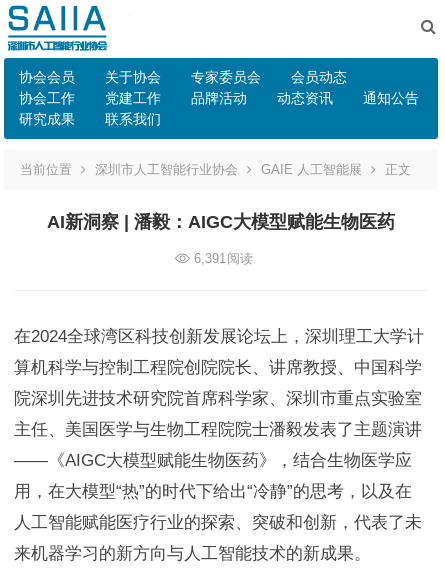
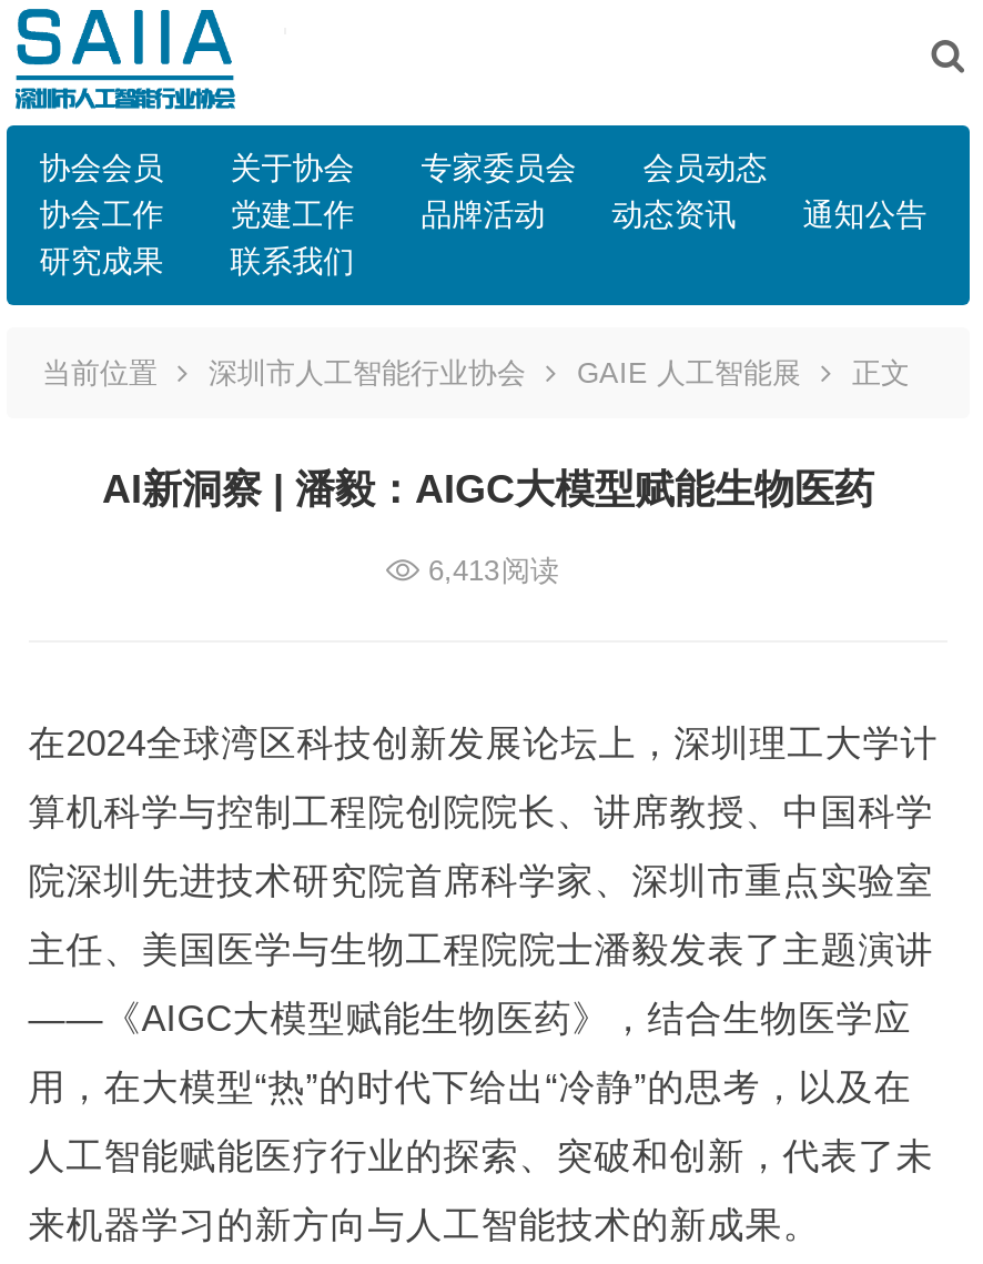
[190,251,253,266] 6,391阅读 -> [419,554,559,587] 6,413阅读

